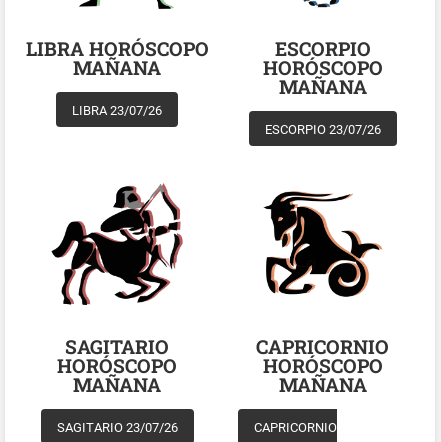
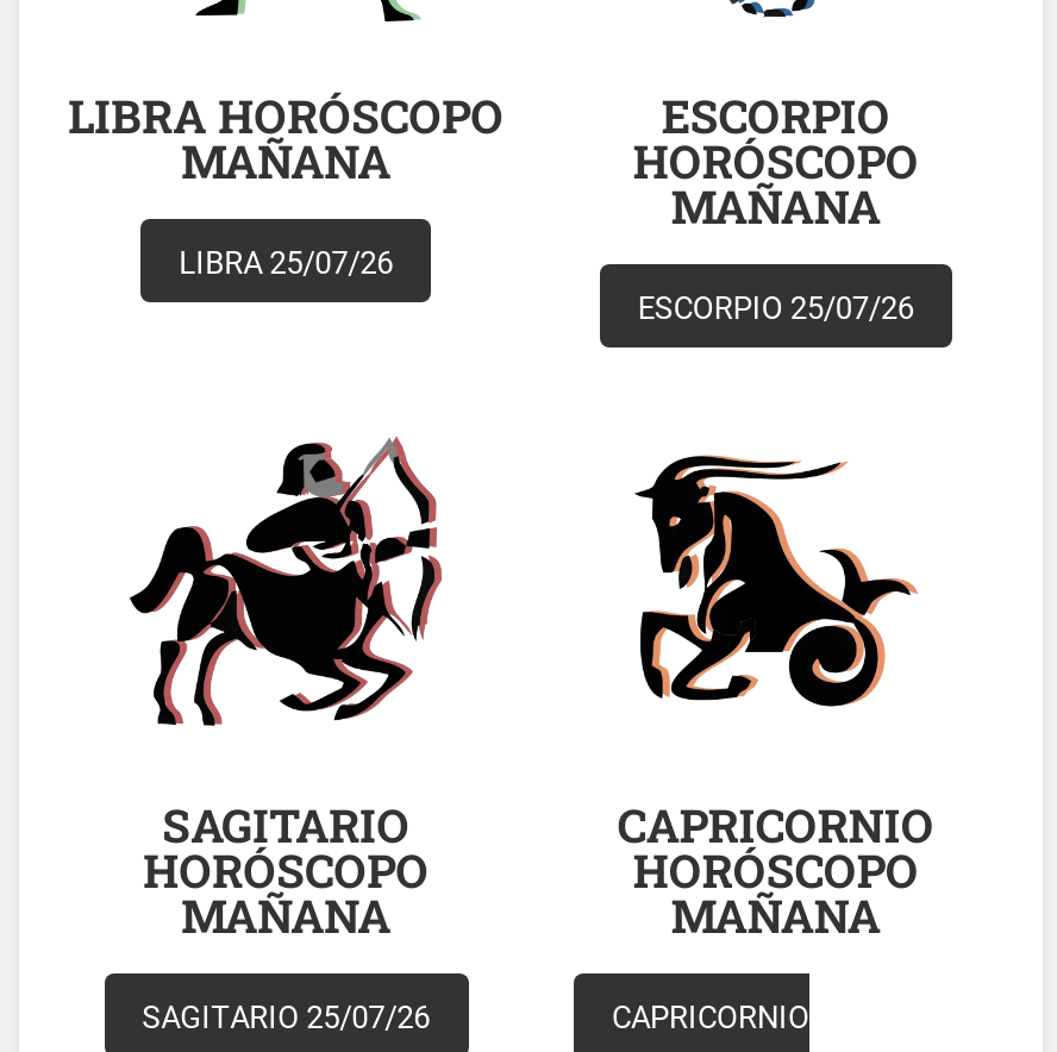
[72,103,162,118] LIBRA 23/07/26 -> [179,245,393,281] LIBRA 25/07/26
[265,122,381,137] ESCORPIO 23/07/26 -> [638,290,914,326] ESCORPIO 25/07/26
[57,420,178,435] SAGITARIO 23/07/26 -> [142,1000,430,1035] SAGITARIO 25/07/26

